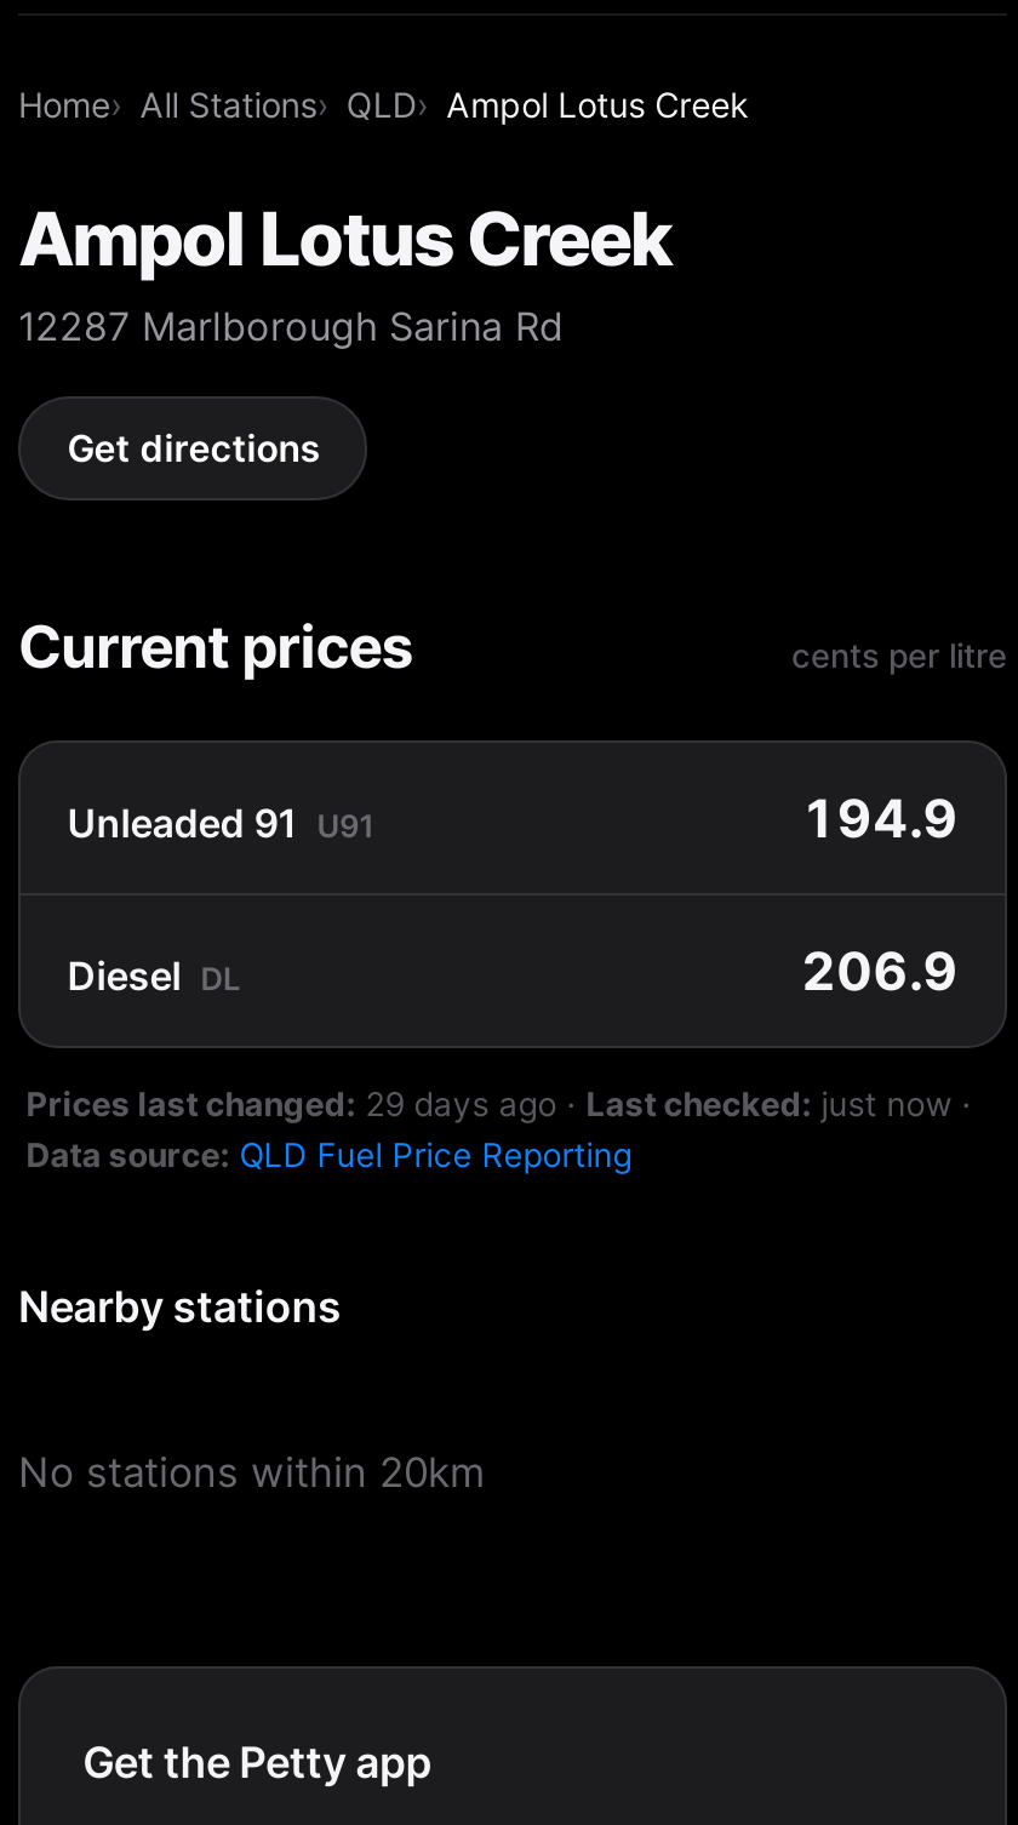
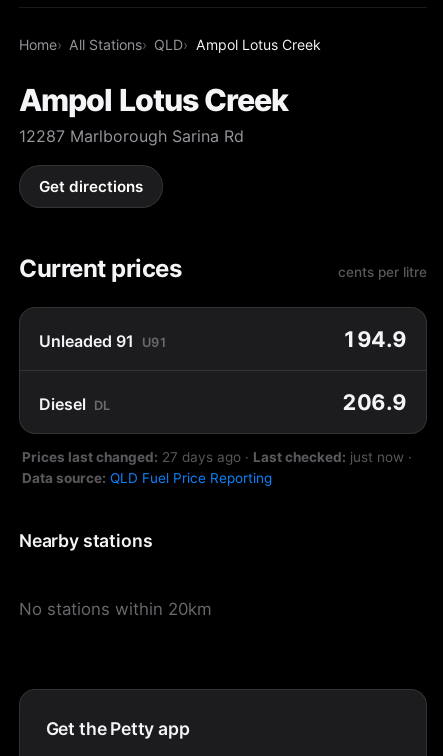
[26,1084,971,1123] Prices last changed: 29 days ago · Last checked: just now · -> [22,449,412,465] Prices last changed: 27 days ago · Last checked: just now ·

